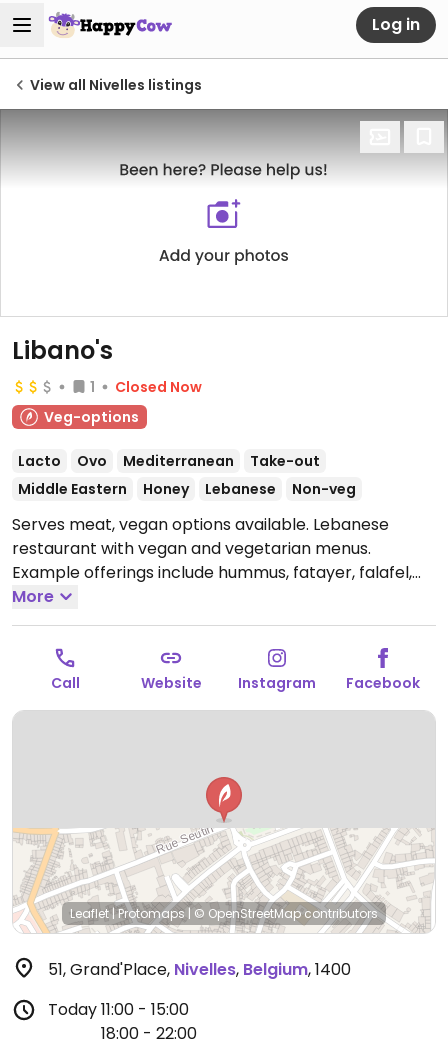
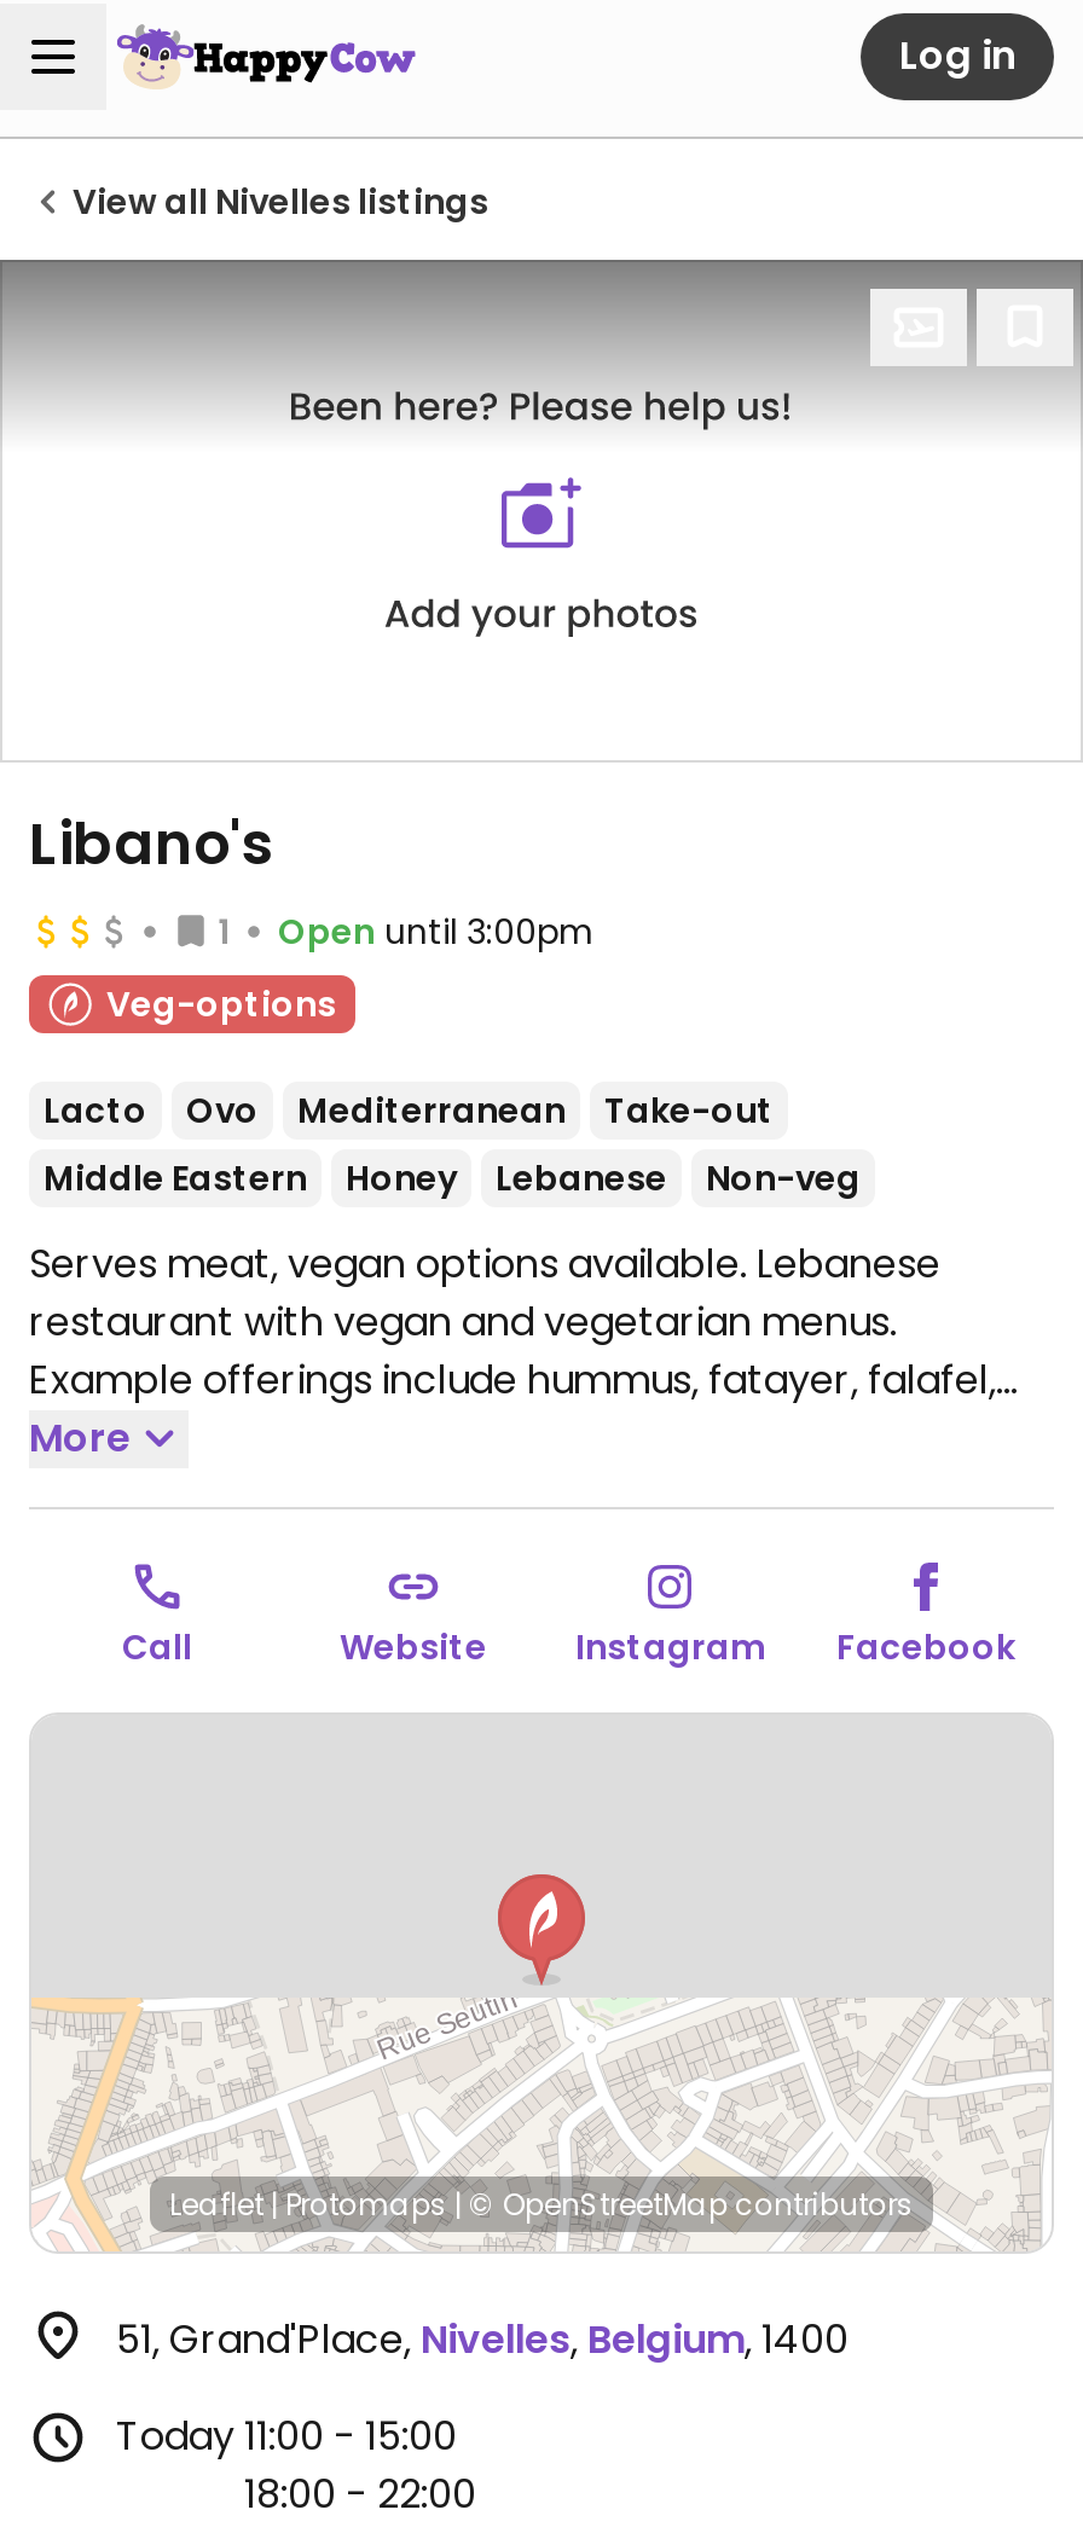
[115,377,202,397] Closed Now -> [278,908,595,956] Open until 3:00pm

